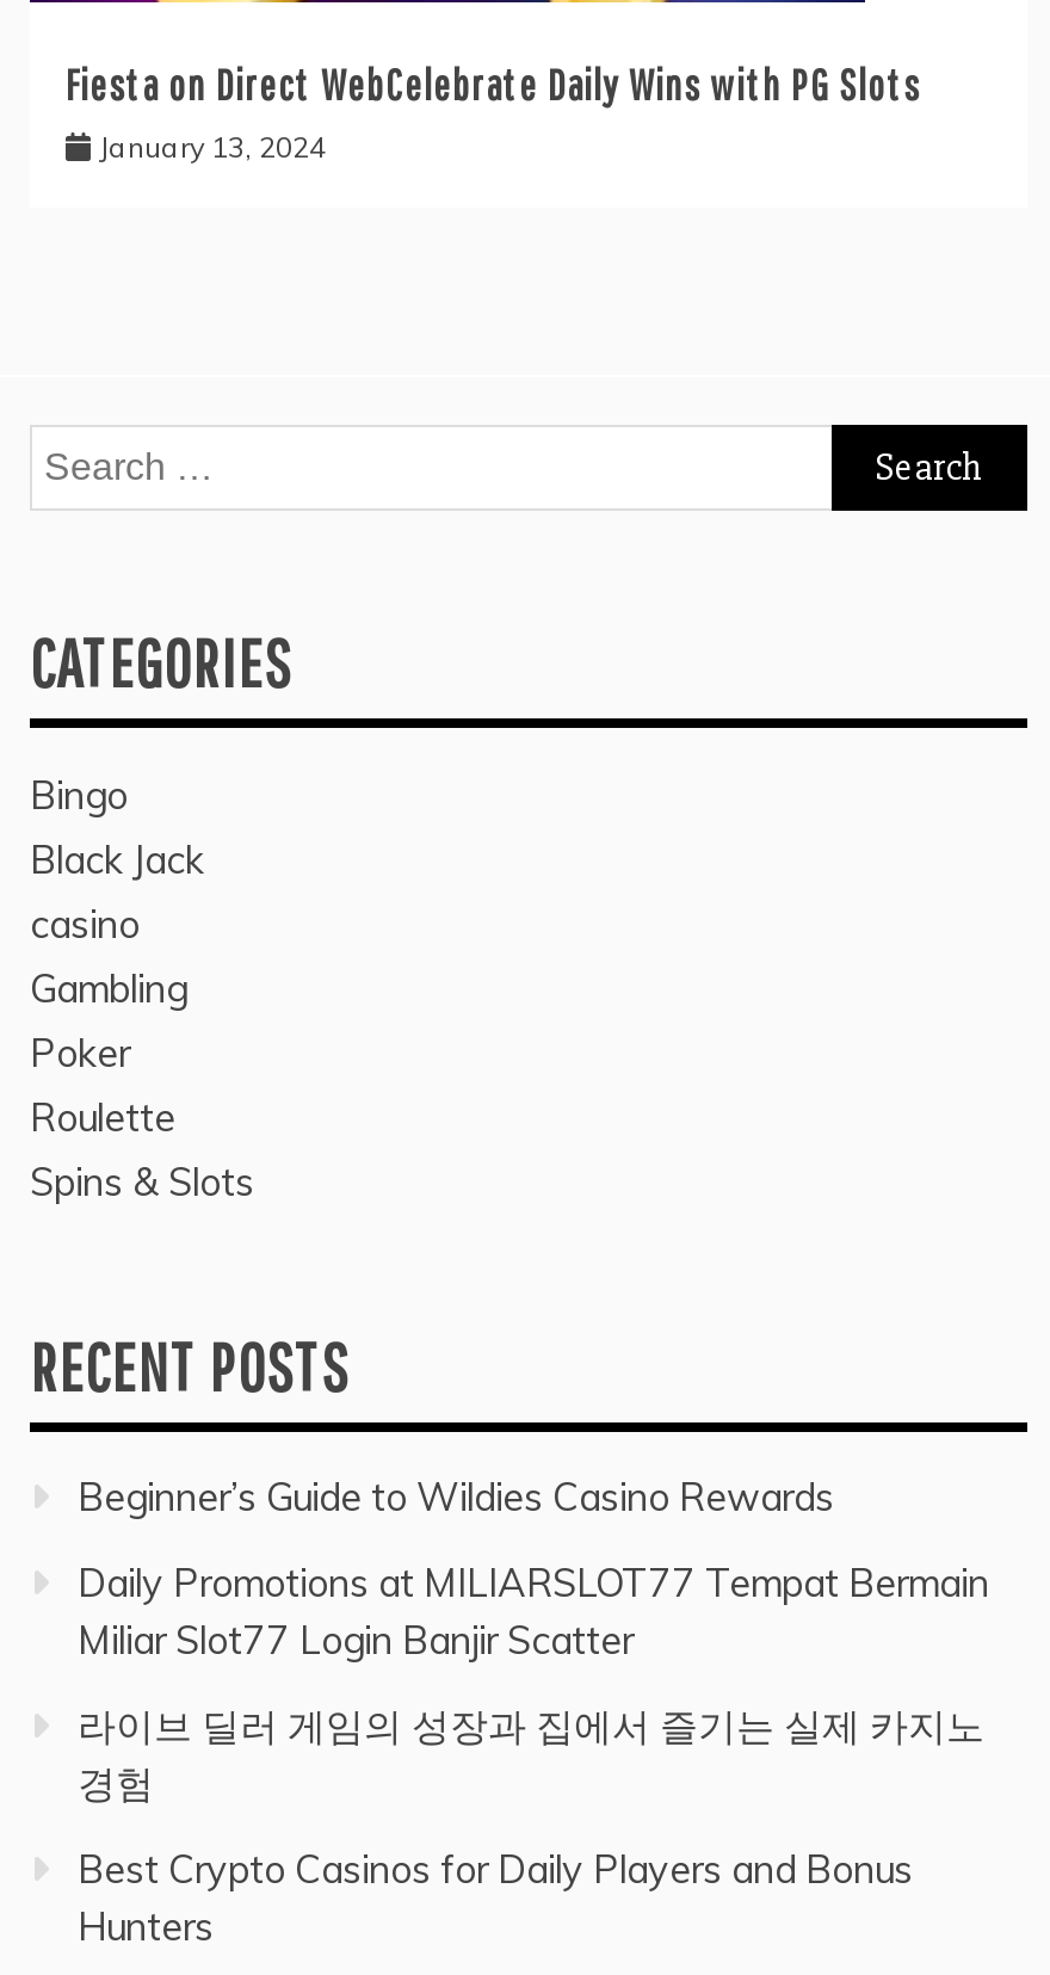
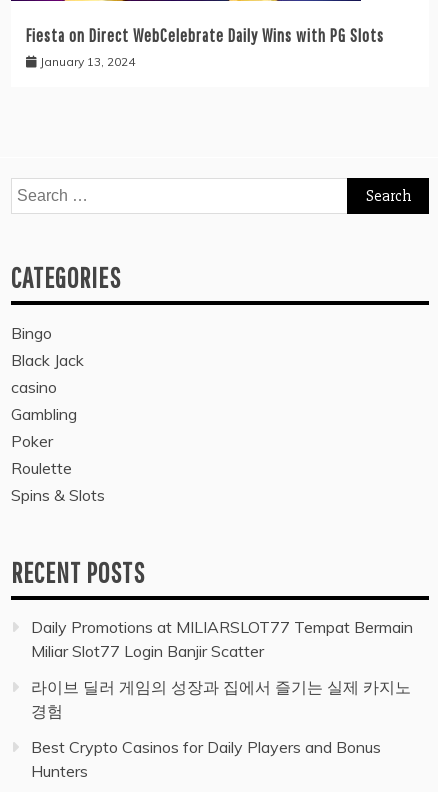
[78,1472,834,1520] Beginner’s Guide to Wildies Casino Rewards -> none

